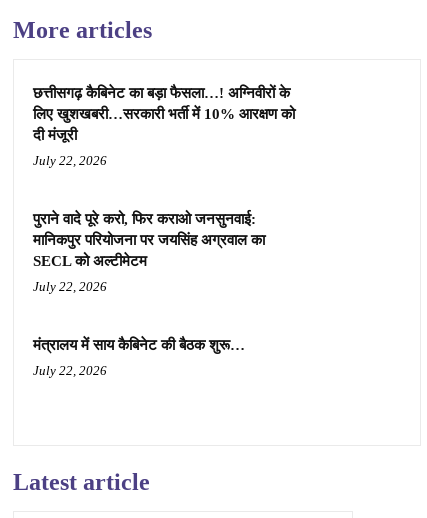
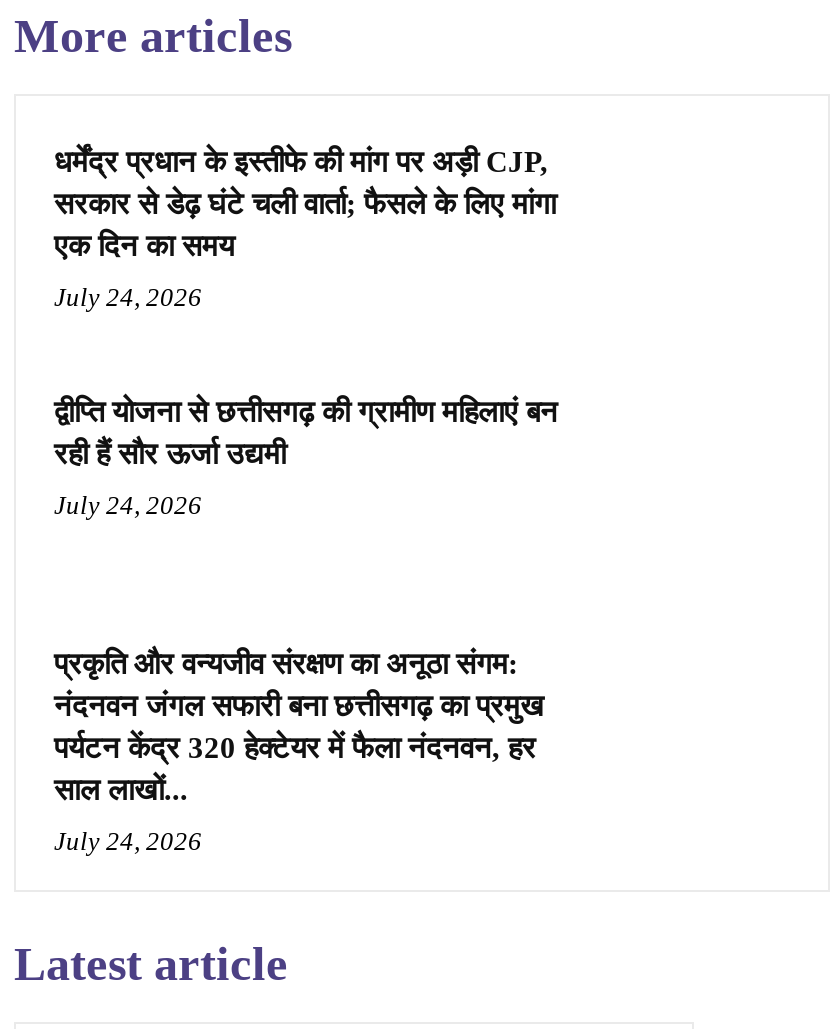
[33,85,295,143] छत्तीसगढ़ कैबिनेट का बड़ा फैसला…! अग्निवीरों के | लिए खुशखबरी…सरकारी भर्ती में 10% आरक्षण को | दी मंजूरी -> [54,145,556,261] धर्मेंद्र प्रधान के इस्तीफे की मांग पर अड़ी CJP, | सरकार से डेढ़ घंटे चली वार्ता; फैसले के लिए मांगा | एक दिन का समय
[33,153,107,168] July 22, 2026 -> [54,281,202,311] July 24, 2026
[33,211,265,269] पुराने वादे पूरे करो, फिर कराओ जनसुनवाई: | मानिकपुर परियोजना पर जयसिंह अग्रवाल का | SECL को अल्टीमेटम -> [54,397,558,471] द्वीप्ति योजना से छत्तीसगढ़ की ग्रामीण महिलाएं बन | रही हैं सौर ऊर्जा उद्यमी
[33,279,107,294] July 22, 2026 -> [54,491,202,521] July 24, 2026
[33,336,245,352] मंत्रालय में साय कैबिनेट की बैठक शुरू… -> [54,648,544,806] प्रकृति और वन्यजीव संरक्षण का अनूठा संगम: | नंदनवन जंगल सफारी बना छत्तीसगढ़ का प्रमुख | पर्यटन केंद्र 320 हेक्टेयर में फैला नंदनवन, हर | साल लाखों...
[33,362,107,377] July 22, 2026 -> [54,826,202,856] July 24, 2026

